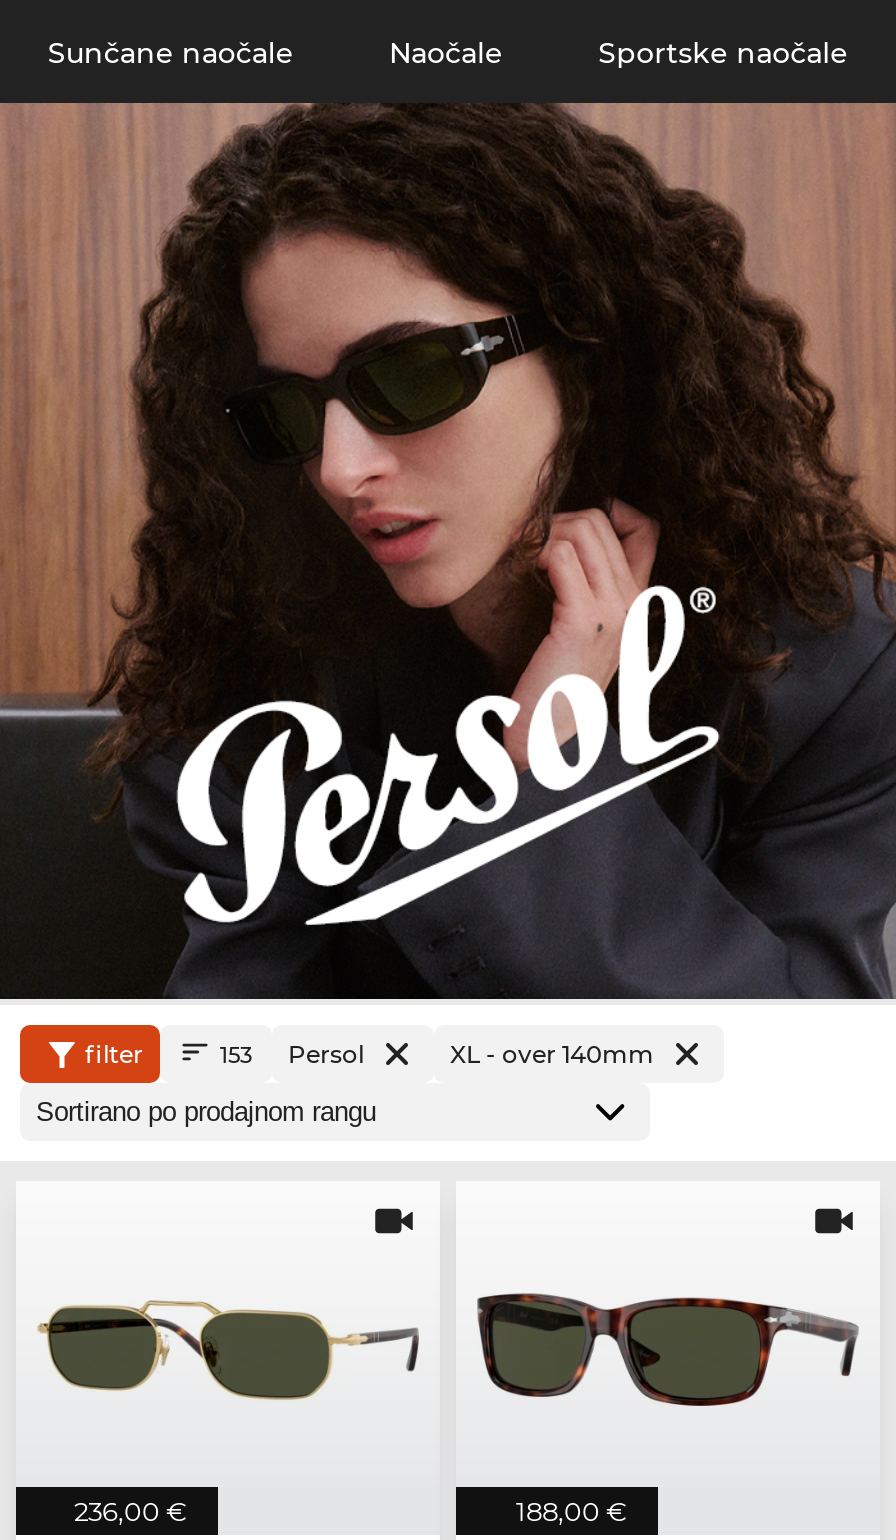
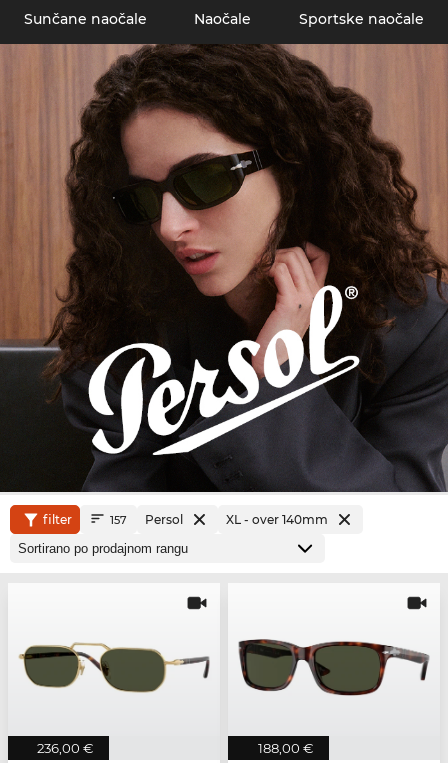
[220,1039,364,1069] 153 Persol -> [110,512,183,527] 157 Persol

